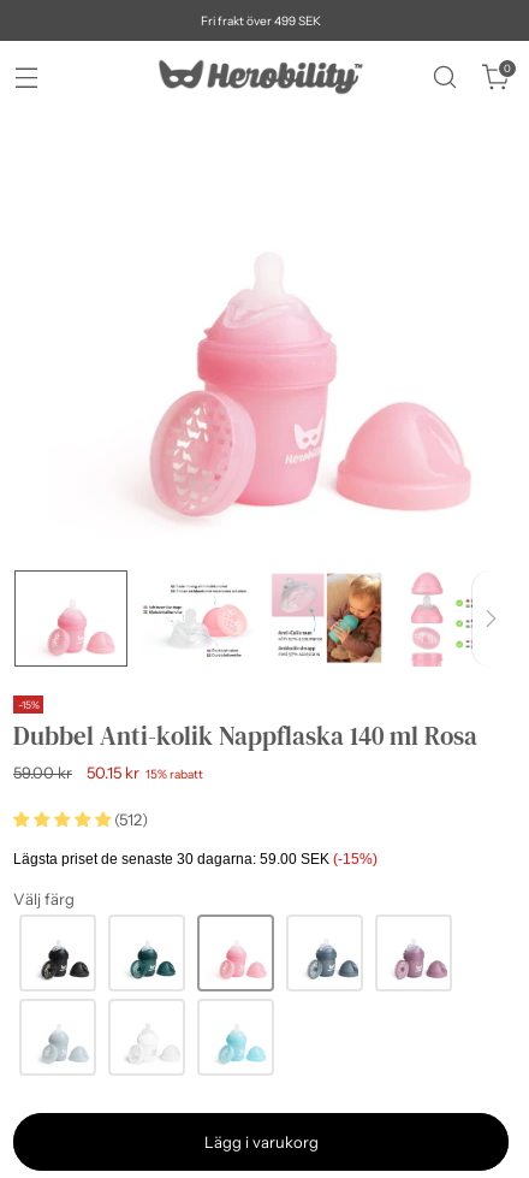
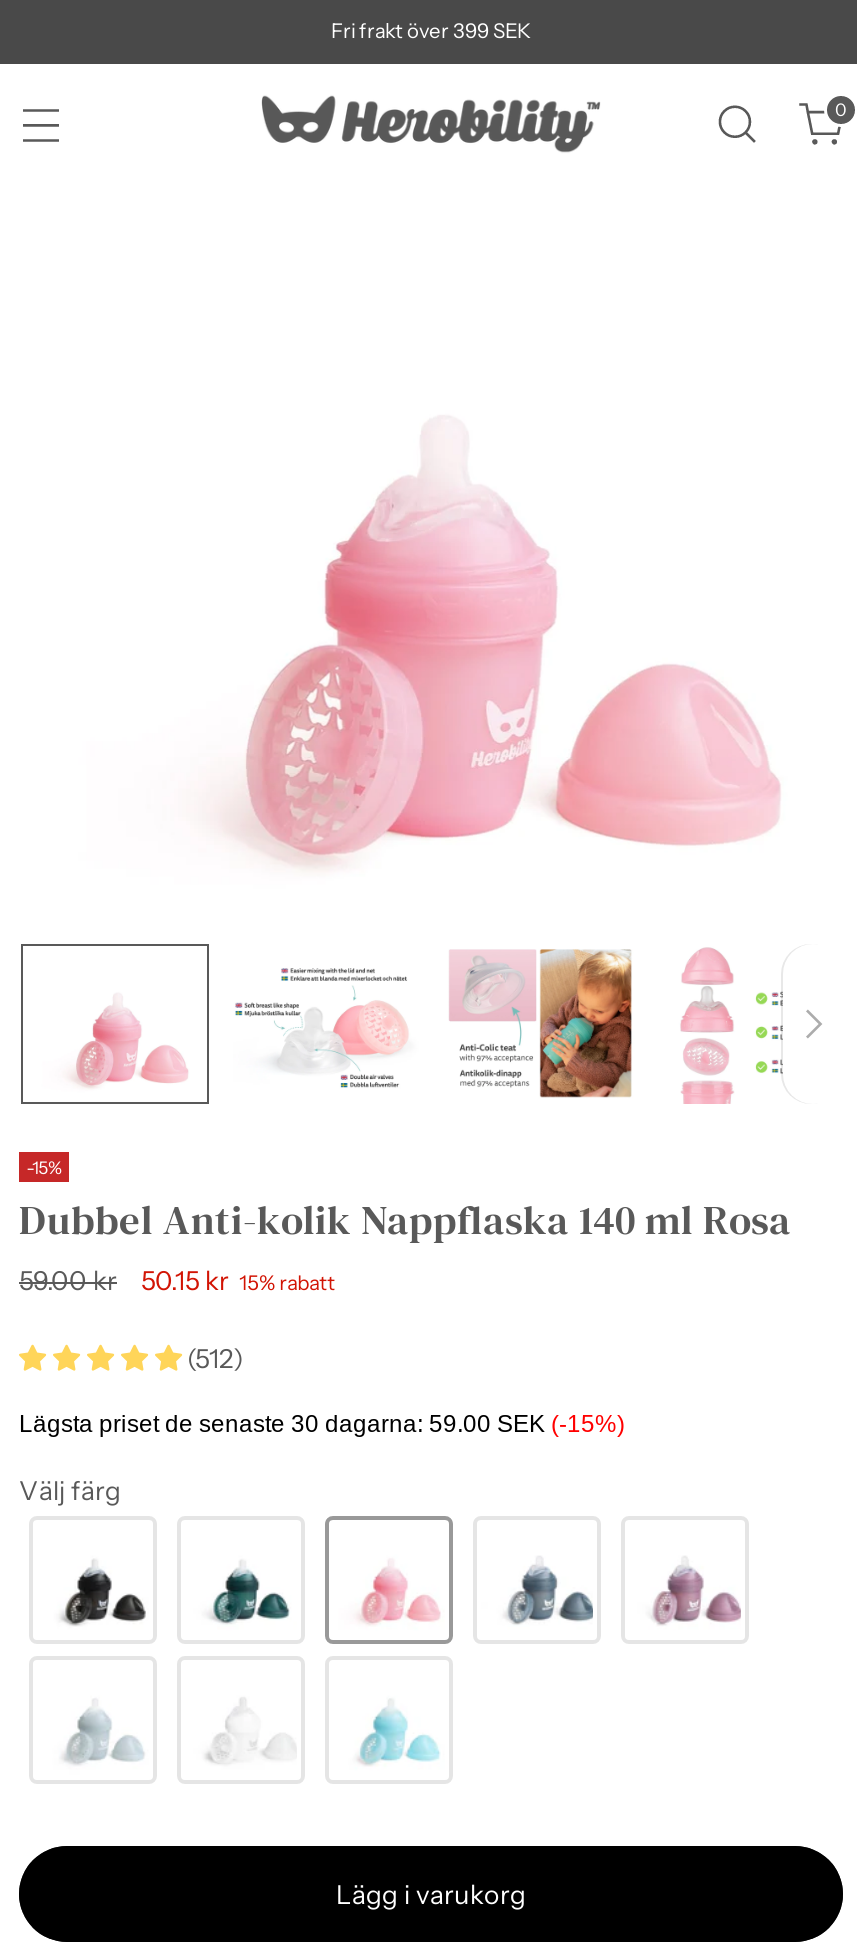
[201,13,321,28] Fri frakt över 499 SEK -> [331,17,531,43] Fri frakt över 399 SEK

